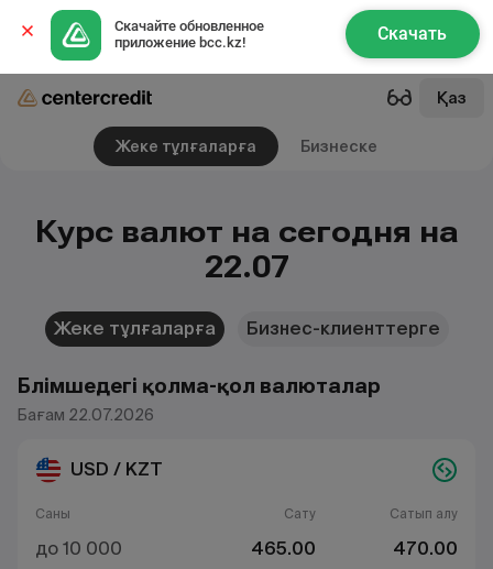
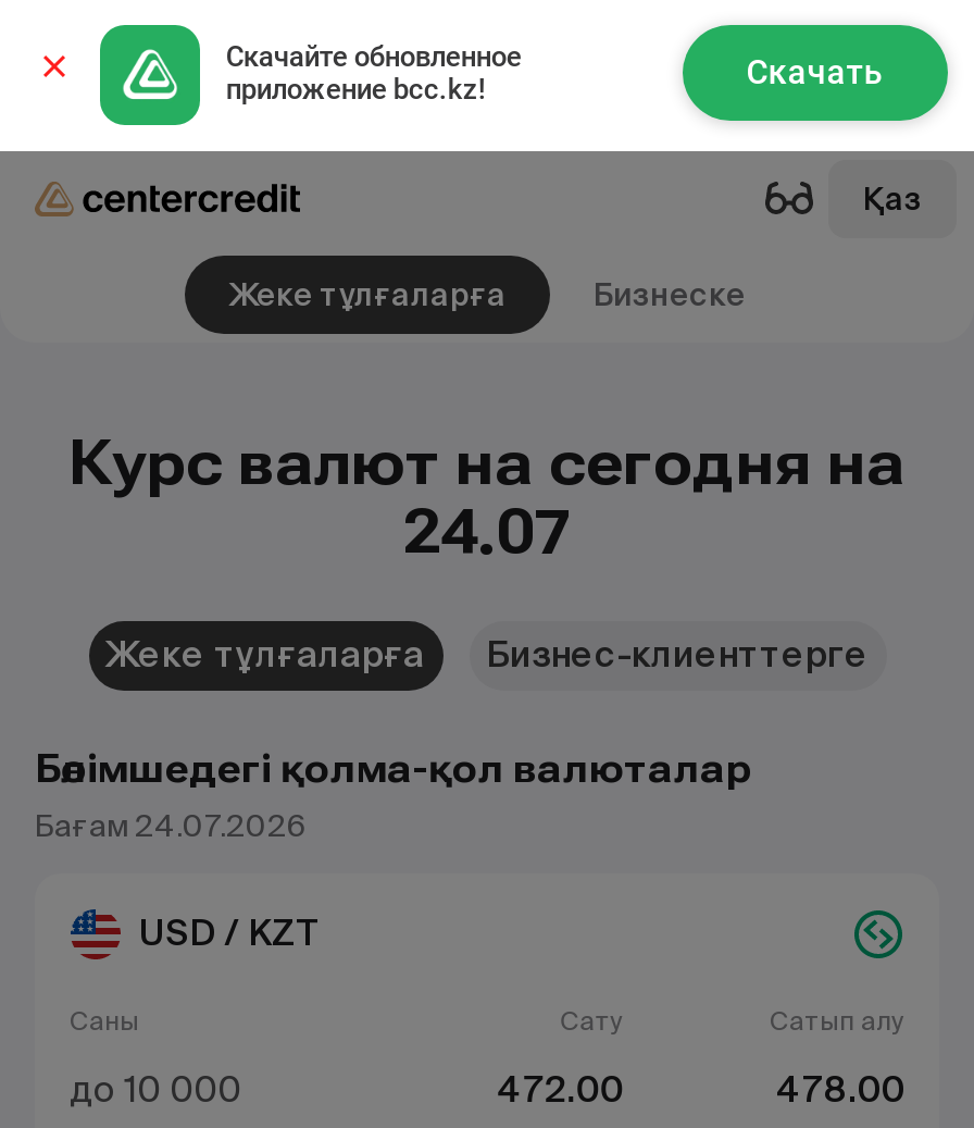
[204,249,289,285] 22.07 -> [403,497,571,569] 24.07
[18,405,154,425] Бағам 22.07.2026 -> [35,806,307,845] Бағам 24.07.2026
[251,537,315,560] 465.00 -> [497,1067,623,1113] 472.00
[393,537,458,560] 470.00 -> [776,1067,904,1113] 478.00

